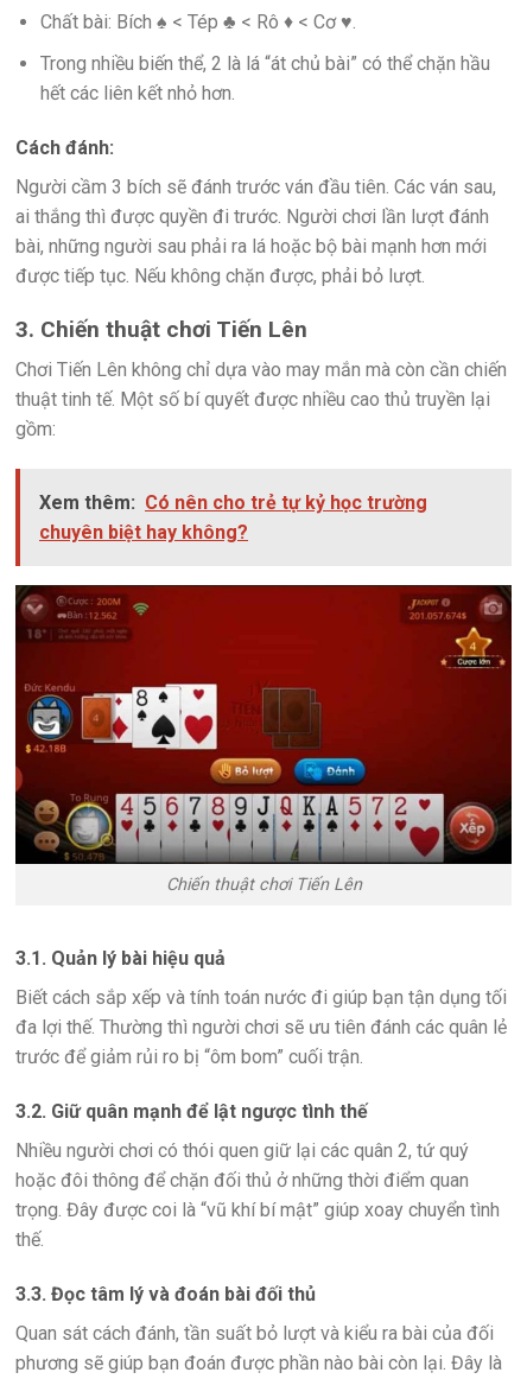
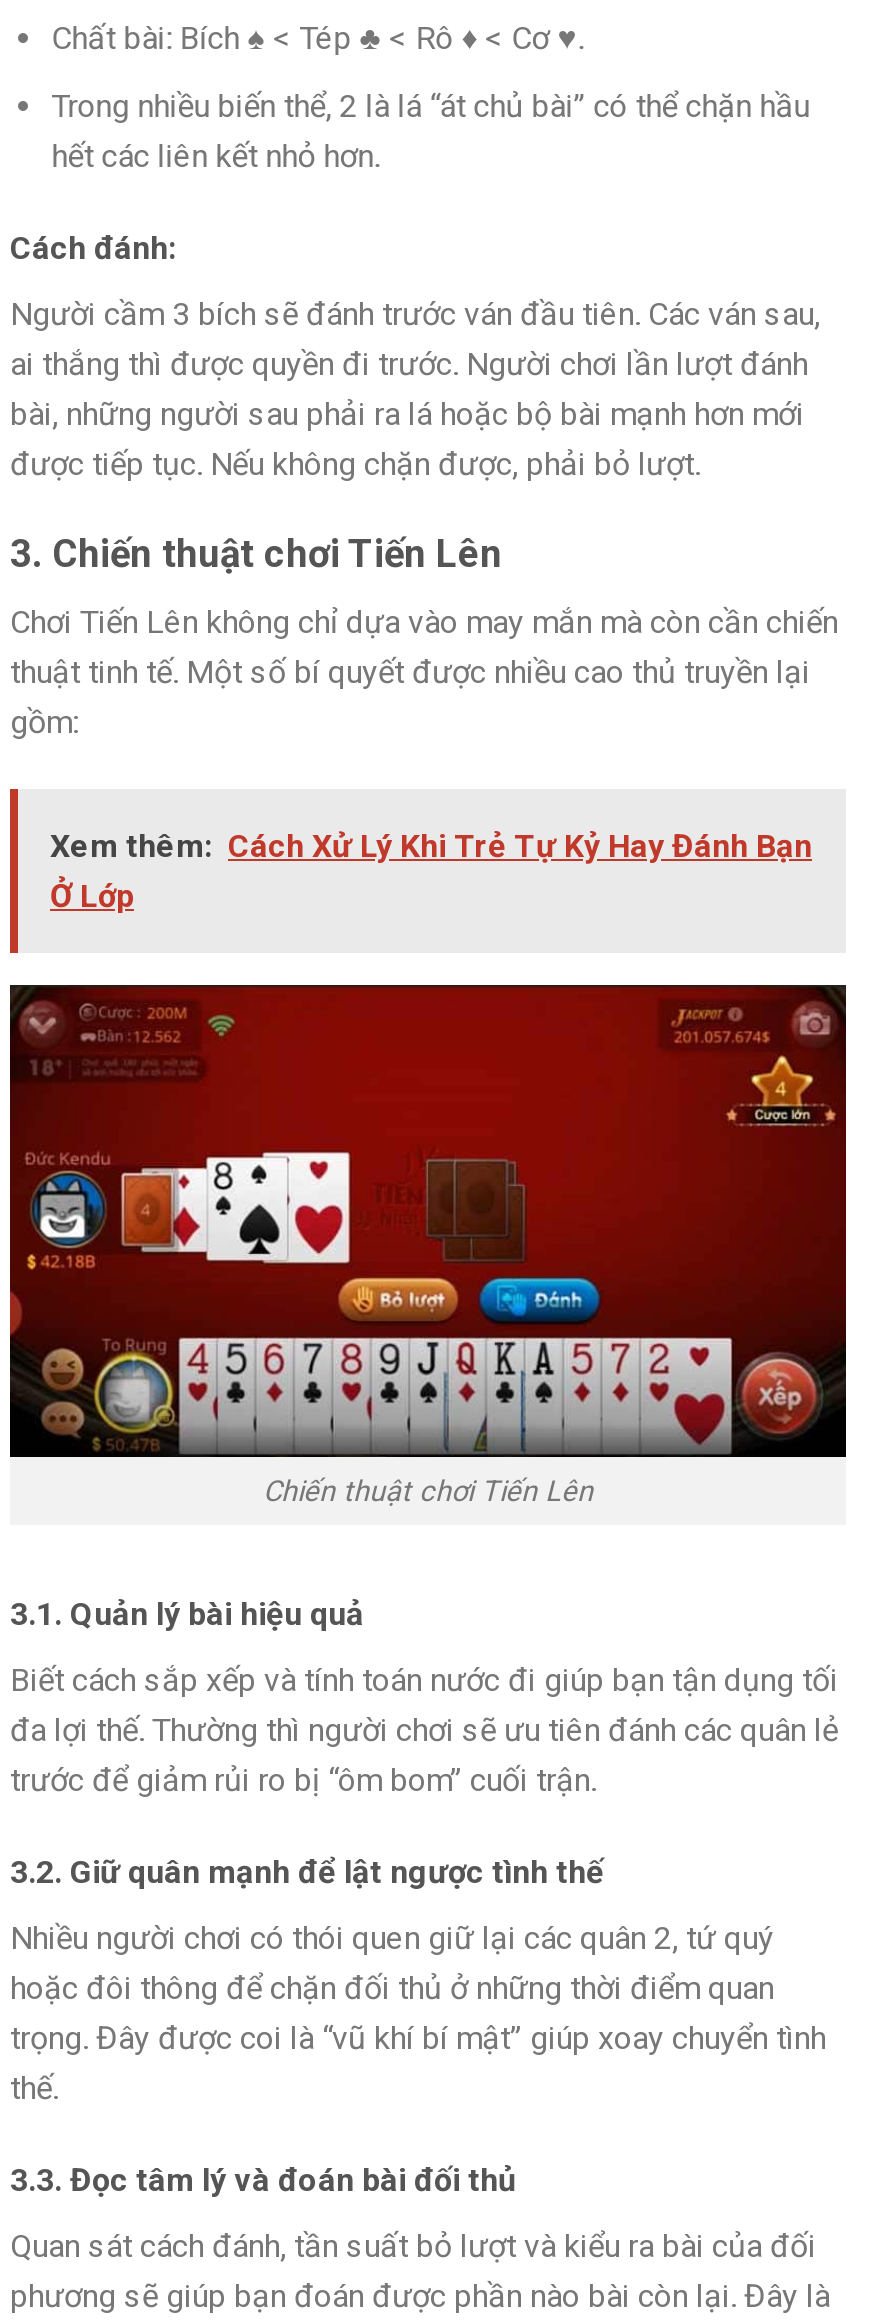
[39,491,427,543] Xem thêm: Có nên cho trẻ tự kỷ học trường | chuyên biệt hay không? -> [50,827,812,915] Xem thêm: Cách Xử Lý Khi Trẻ Tự Kỷ Hay Đánh Bạn | Ở Lớp

